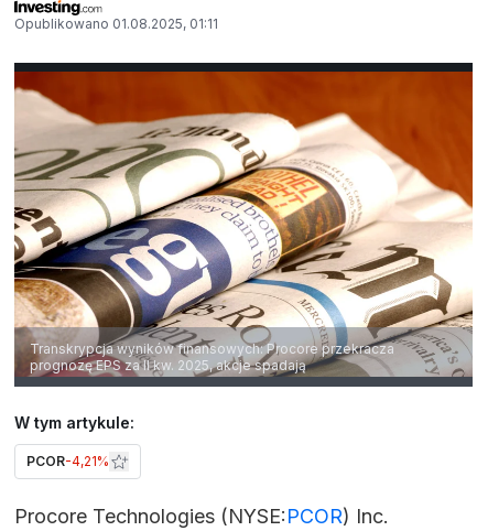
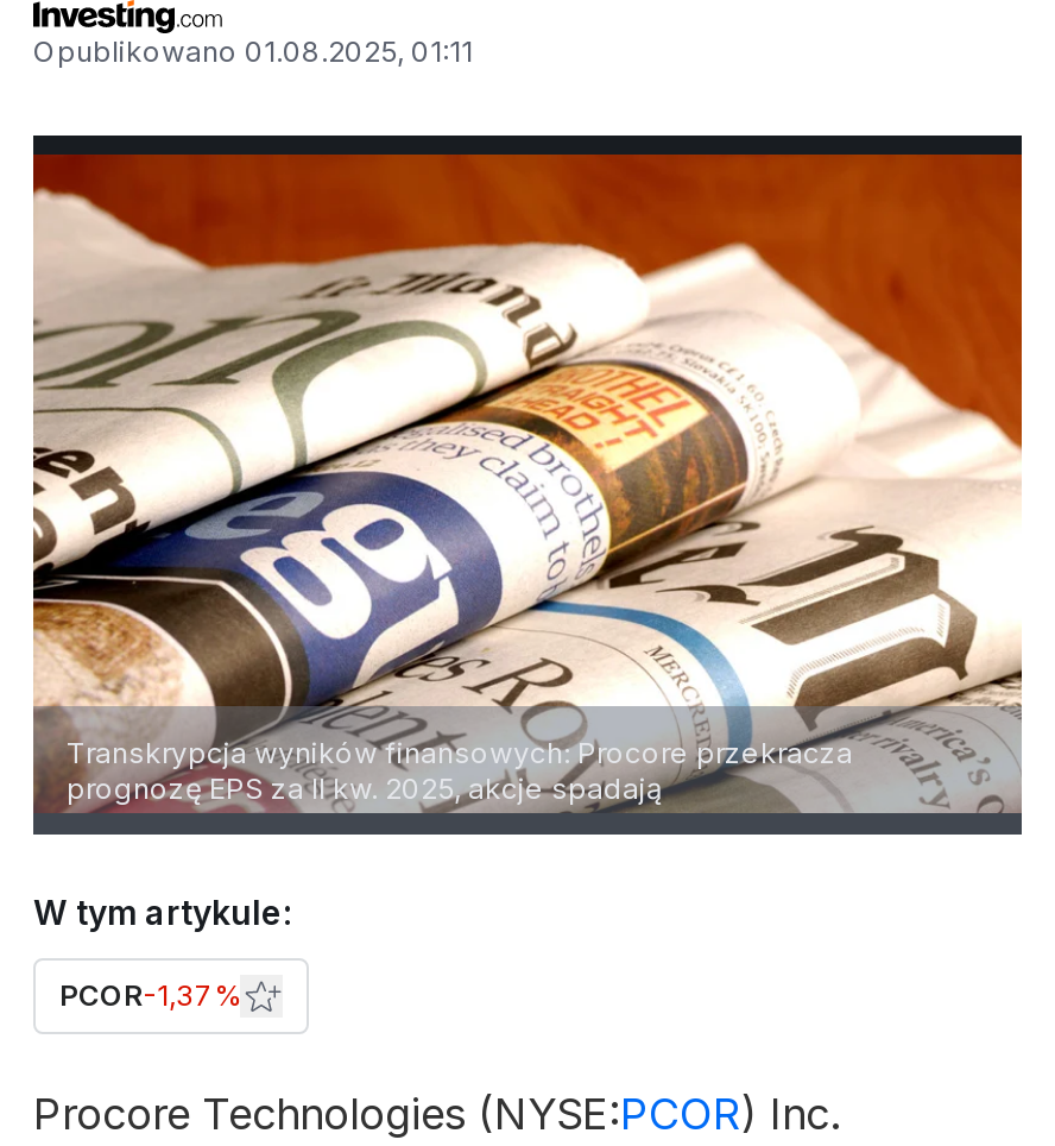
[26,453,109,469] PCOR-4,21% -> [59,977,240,1012] PCOR-1,37%

